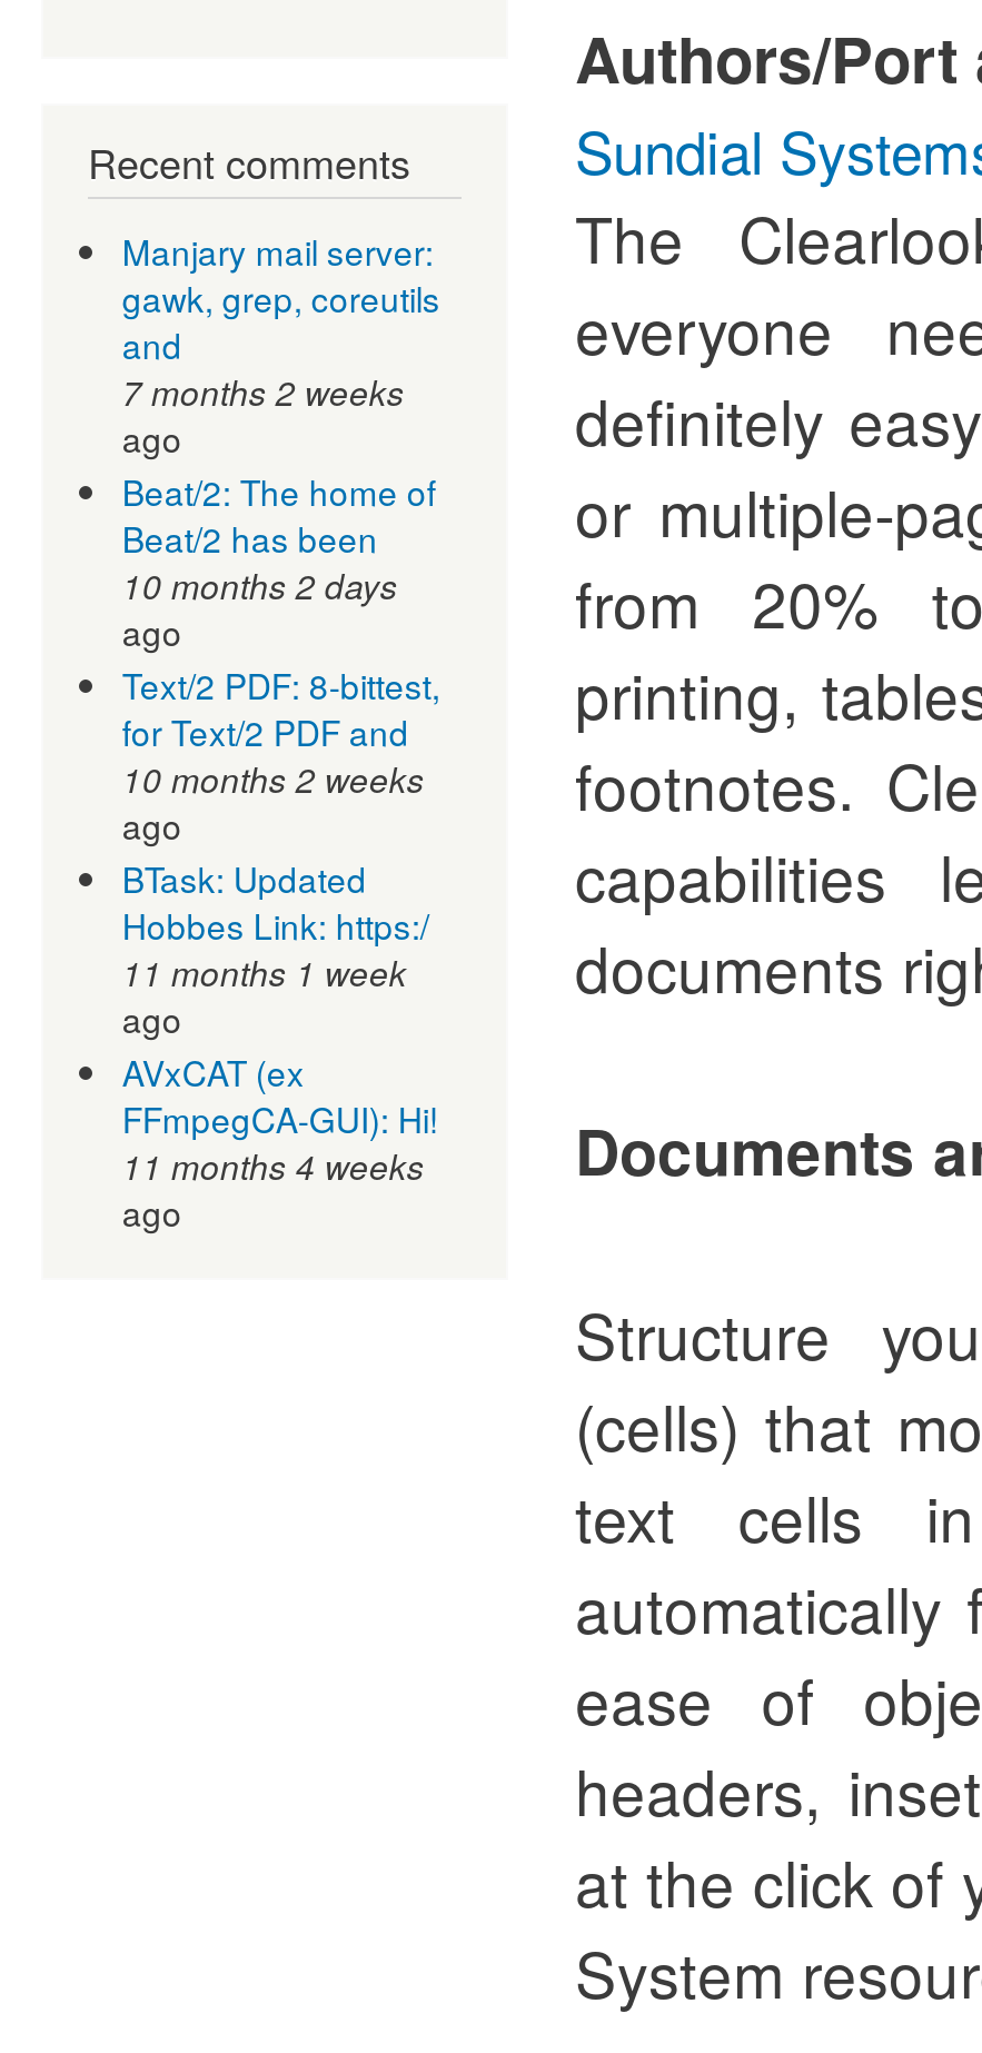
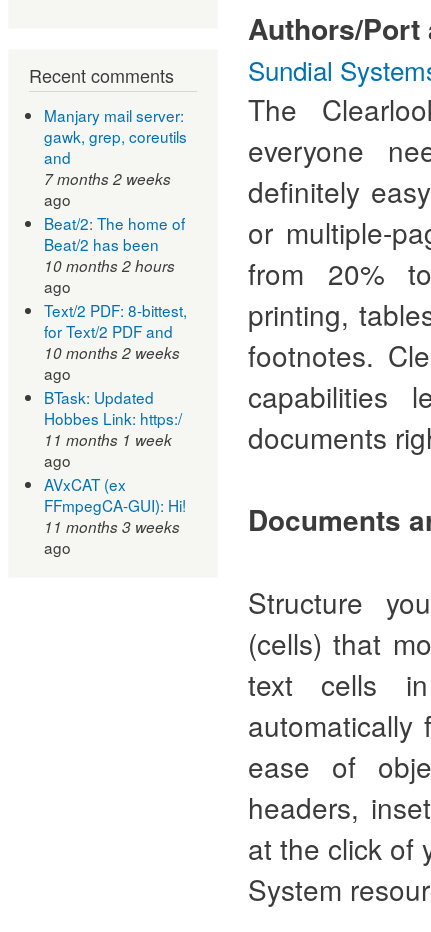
[122,561,398,608] 10 months 2 days -> [44,255,175,276] 10 months 2 hours
[122,1142,424,1188] 11 months 4 weeks -> [44,516,180,537] 11 months 3 weeks

